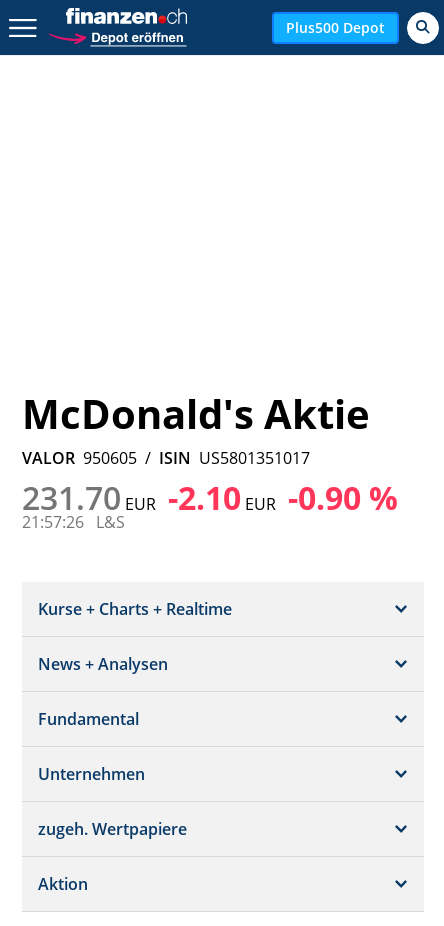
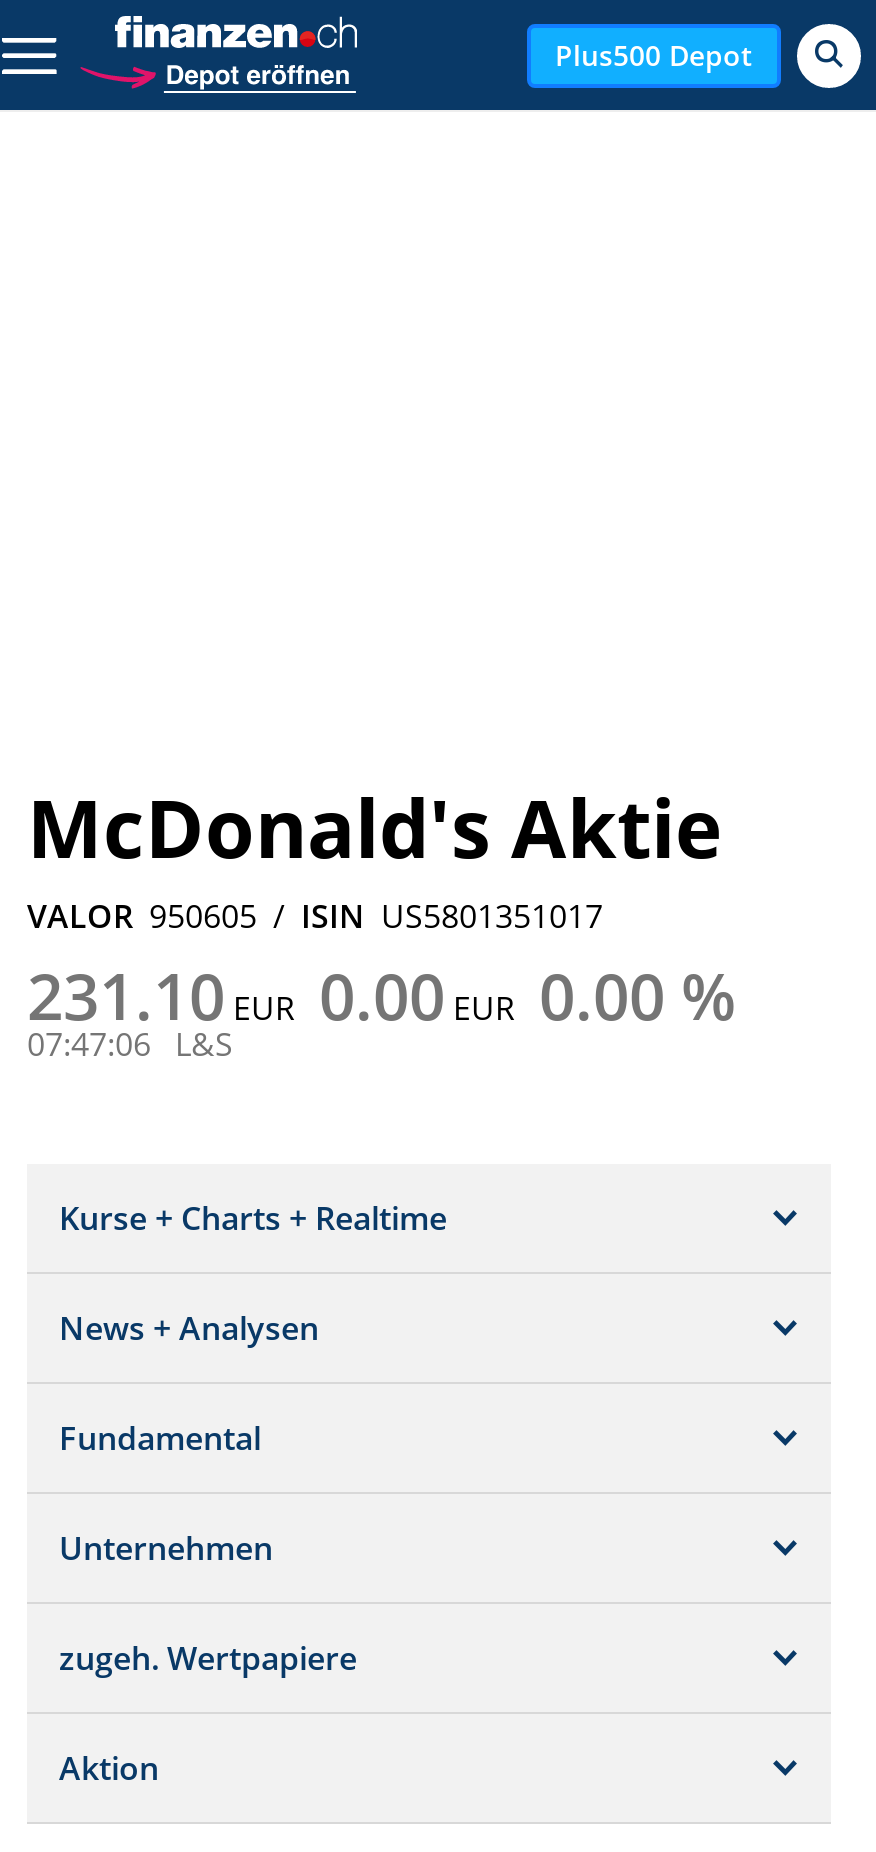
[22,476,398,519] 231.70 EUR -2.10 EUR -0.90 % -> [27,952,737,1038] 231.10 EUR 0.00 EUR 0.00 %
[22,511,125,533] 21:57:26 L&S -> [27,1022,233,1066] 07:47:06 L&S

